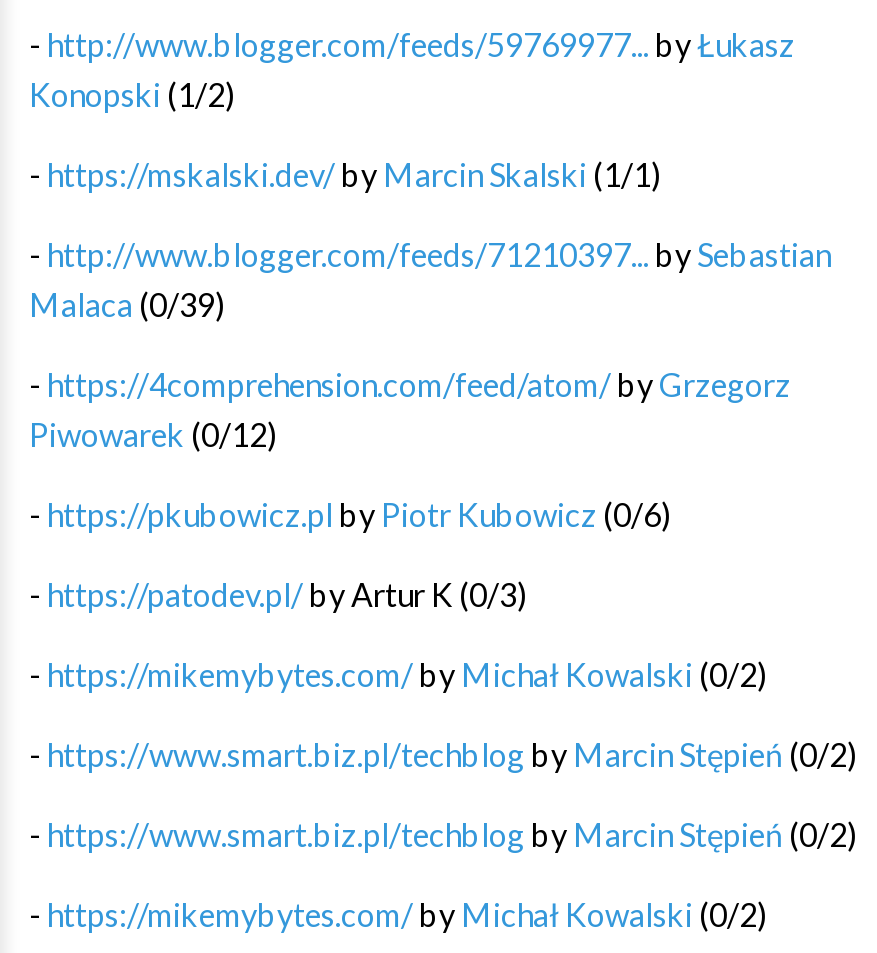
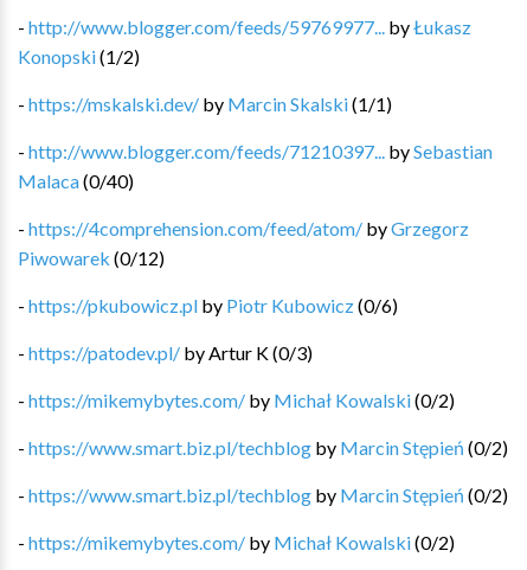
[29,284,225,322] Malaca (0/39) -> [18,169,134,191] Malaca (0/40)

